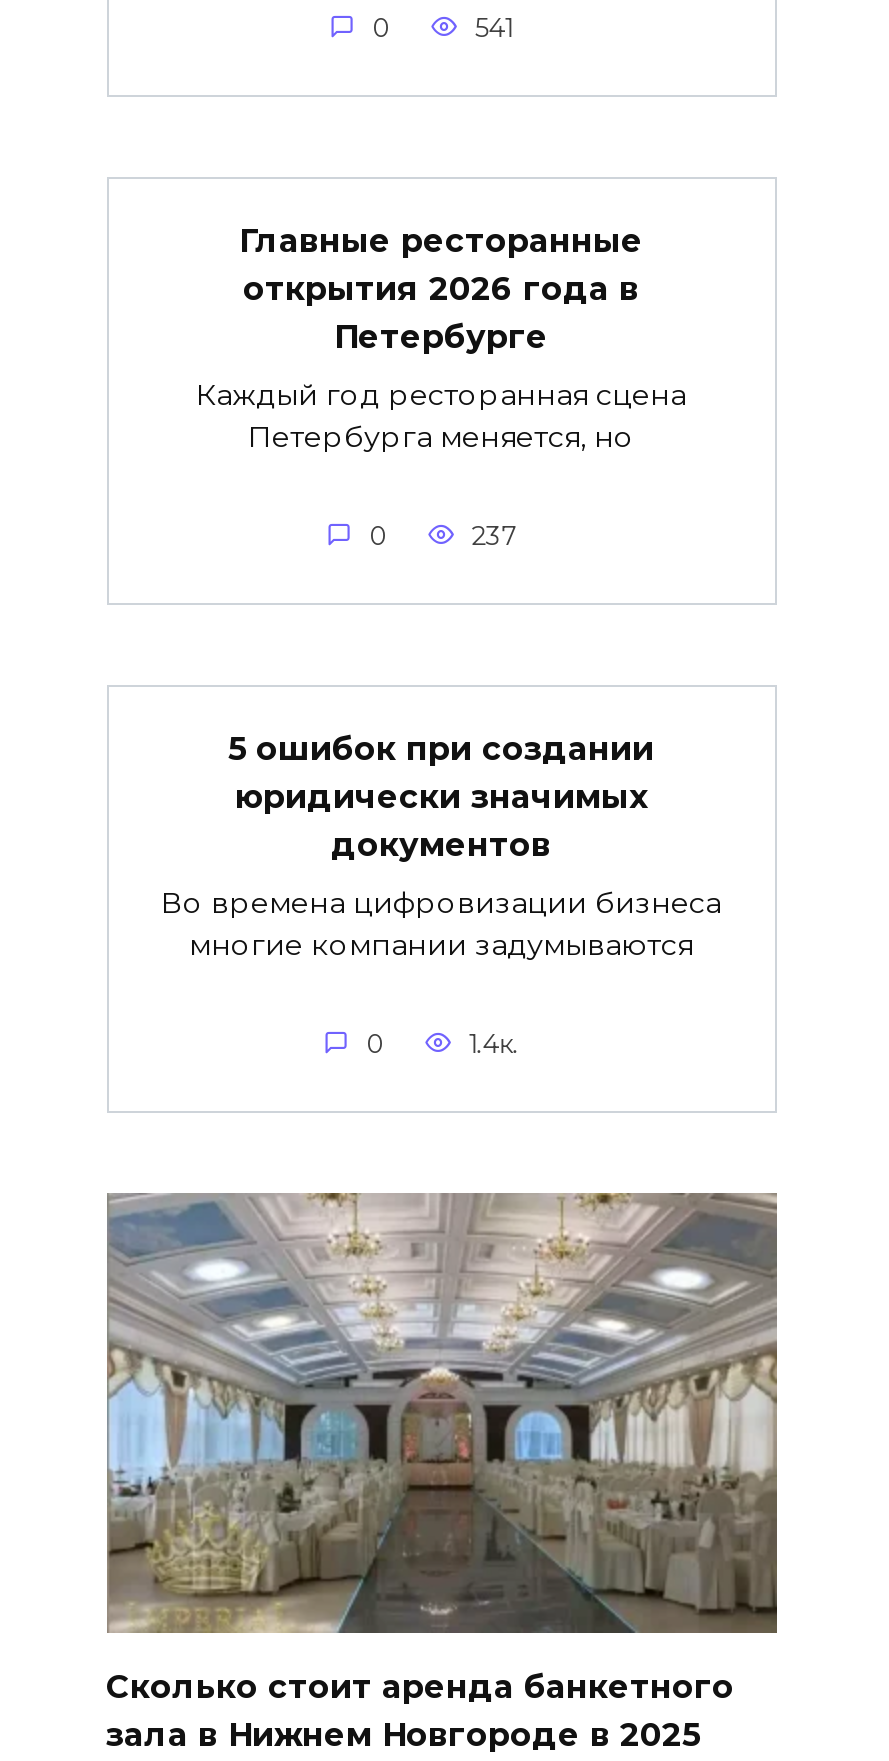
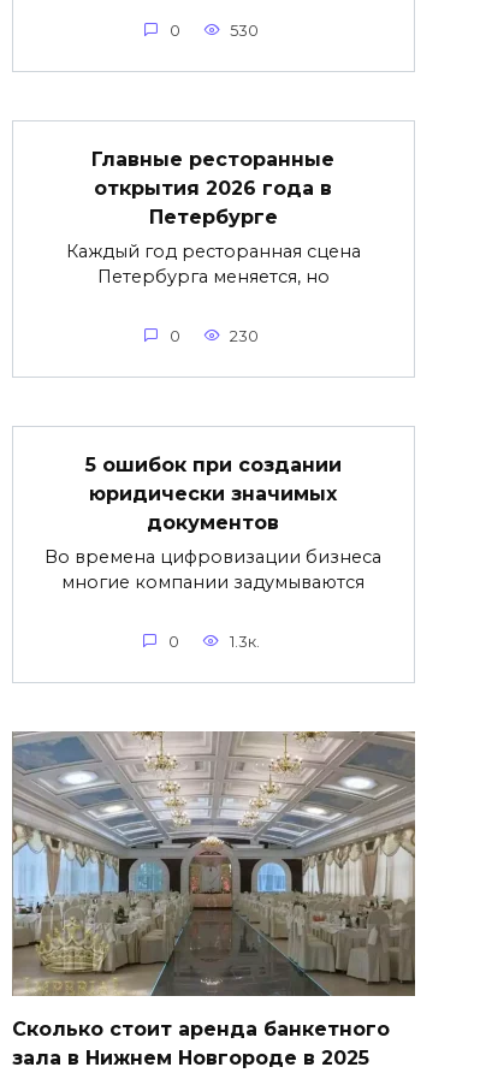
[475,13,513,43] 541 -> [230,22,259,40] 530
[471,521,515,551] 237 -> [230,327,259,345] 230
[469,1029,519,1059] 1.4к. -> [230,633,260,651] 1.3к.

